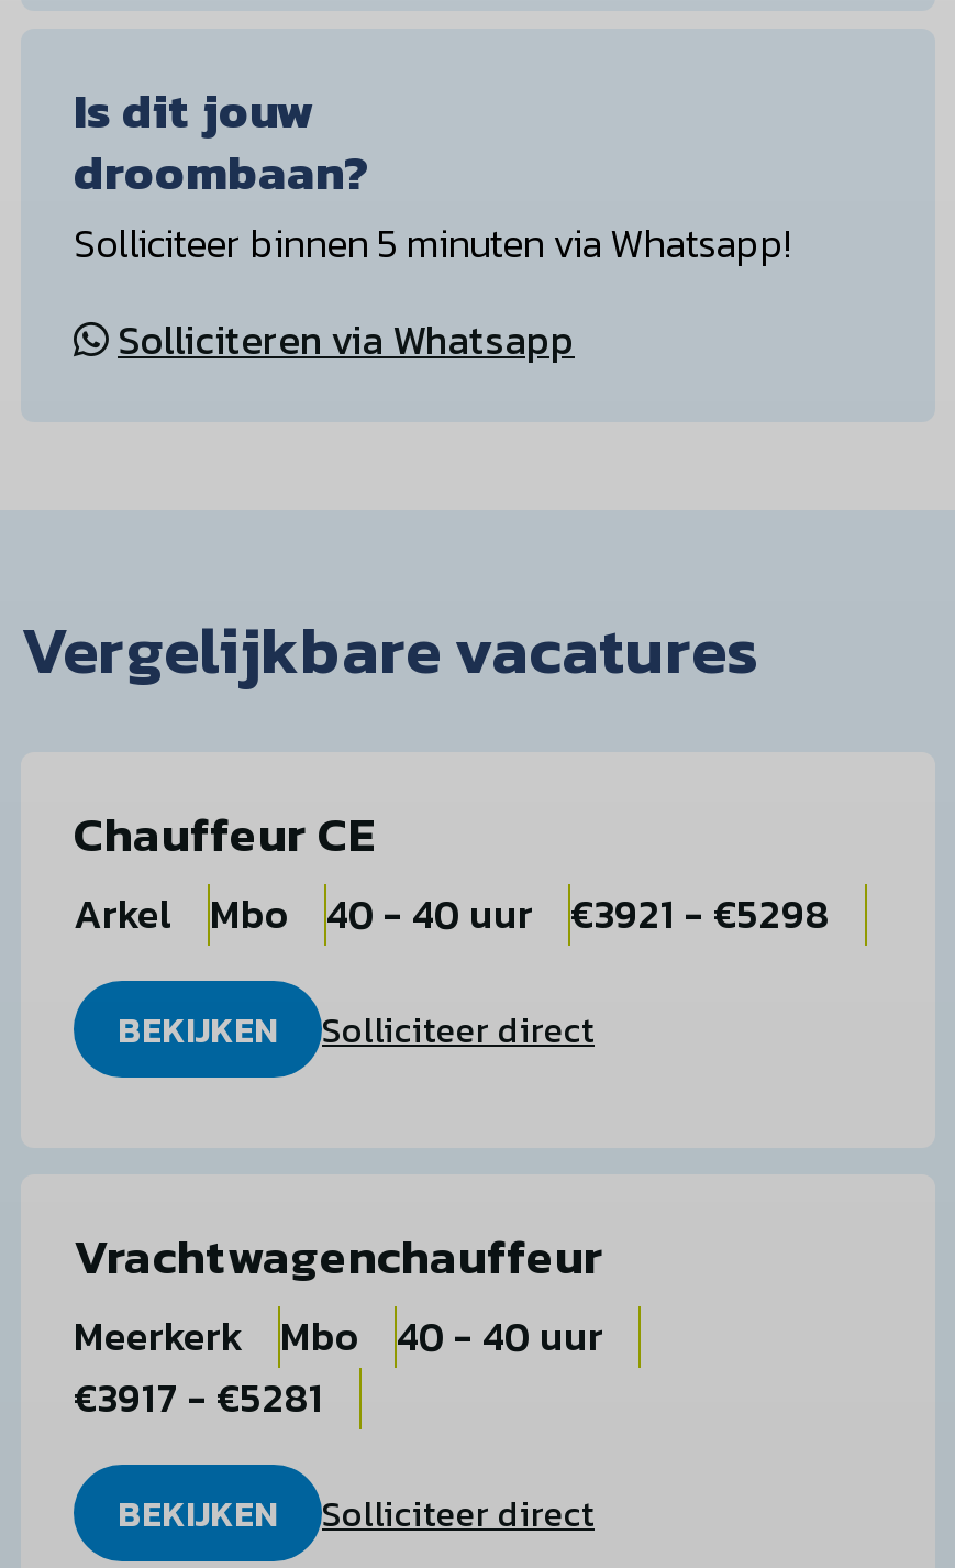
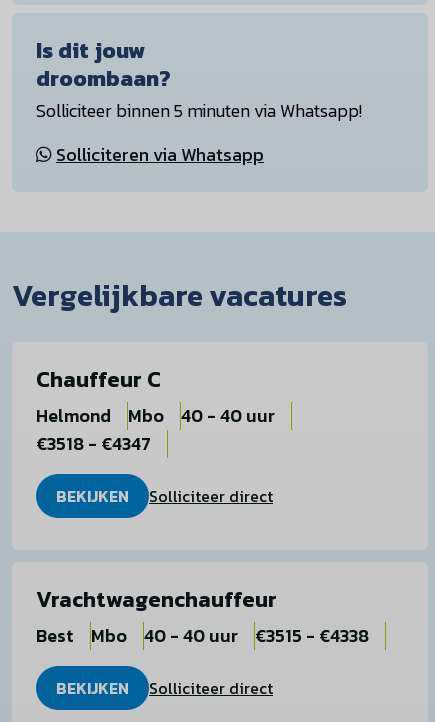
[74,799,375,944] Chauffeur CE | Arkel -> [36,363,161,429] Chauffeur C | Helmond
[570,885,830,944] €3921 - €5298 -> [36,430,151,457] €3518 - €4347
moved [74,1003,603,1366] -> [36,484,277,649]: BEKIJKEN | Solliciteer direct | Vrachtwagenchauffeur | Mbo | 40 - 40 uur
[74,1307,243,1366] Meerkerk -> [36,622,74,649] Best
[74,1369,324,1428] €3917 - €5281 -> [255,622,369,649] €3515 - €4338

